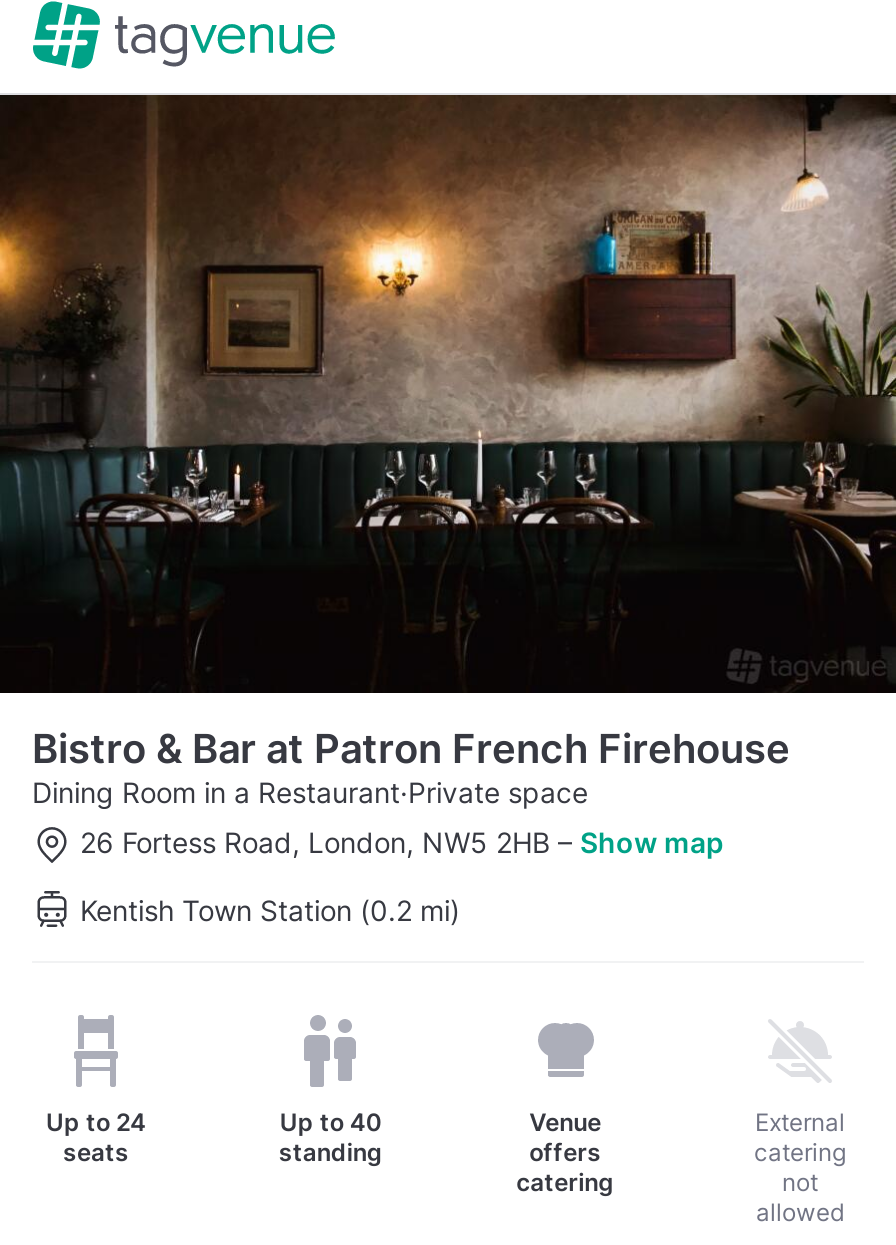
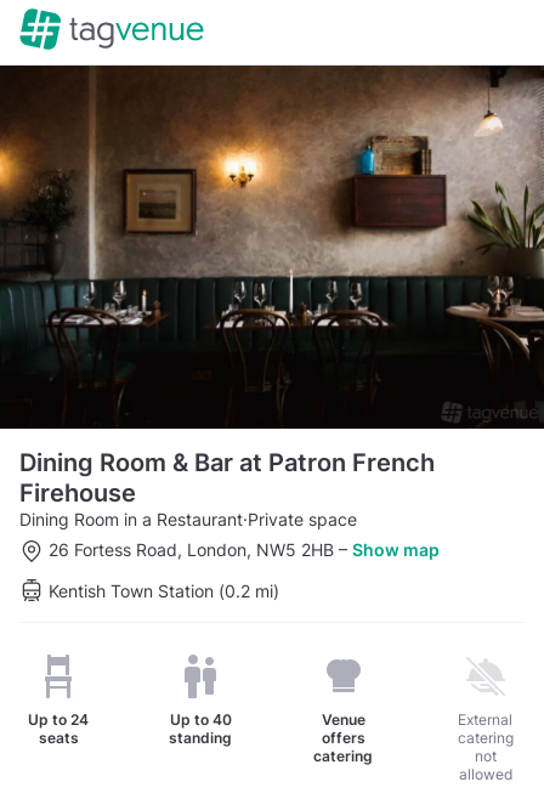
[32,724,790,772] Bistro & Bar at Patron French Firehouse -> [19,448,435,507] Dining Room & Bar at Patron French | Firehouse

